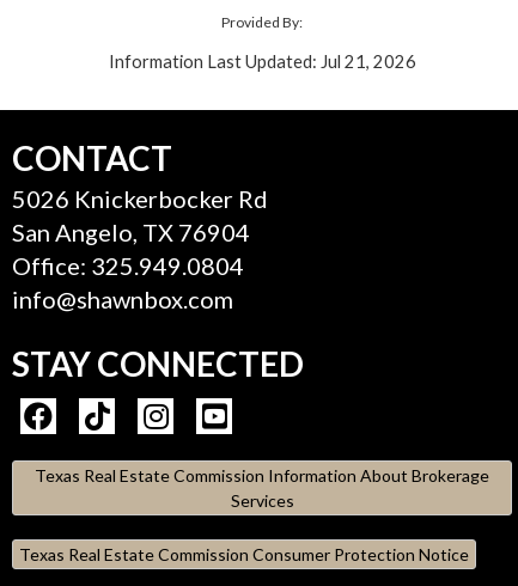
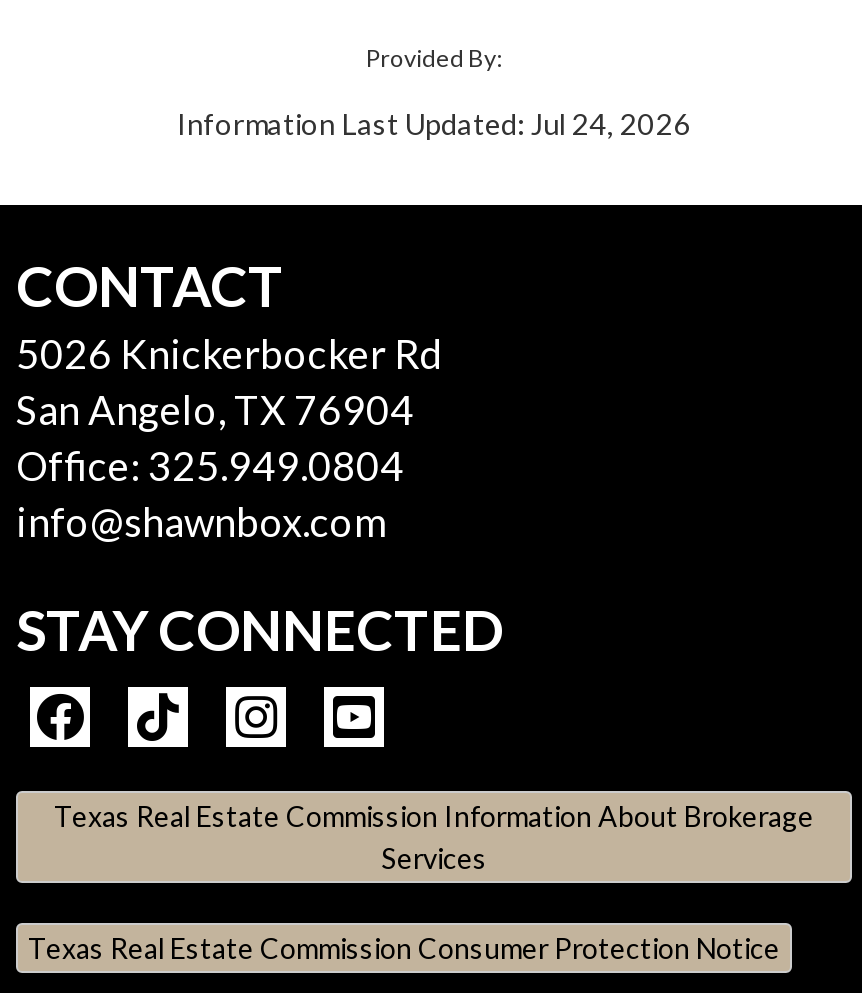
[108,52,416,72] Information Last Updated: Jul 21, 2026 -> [177,107,691,141] Information Last Updated: Jul 24, 2026

